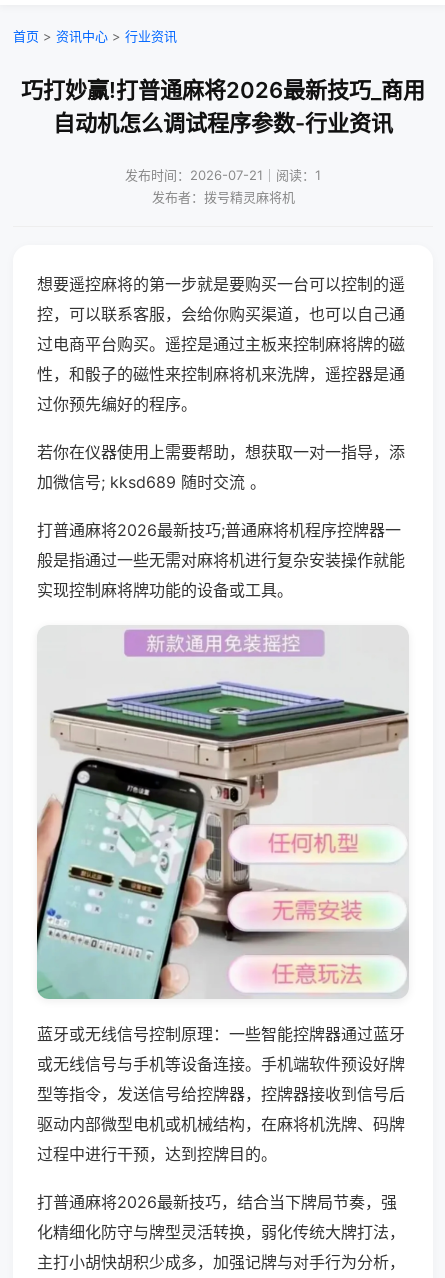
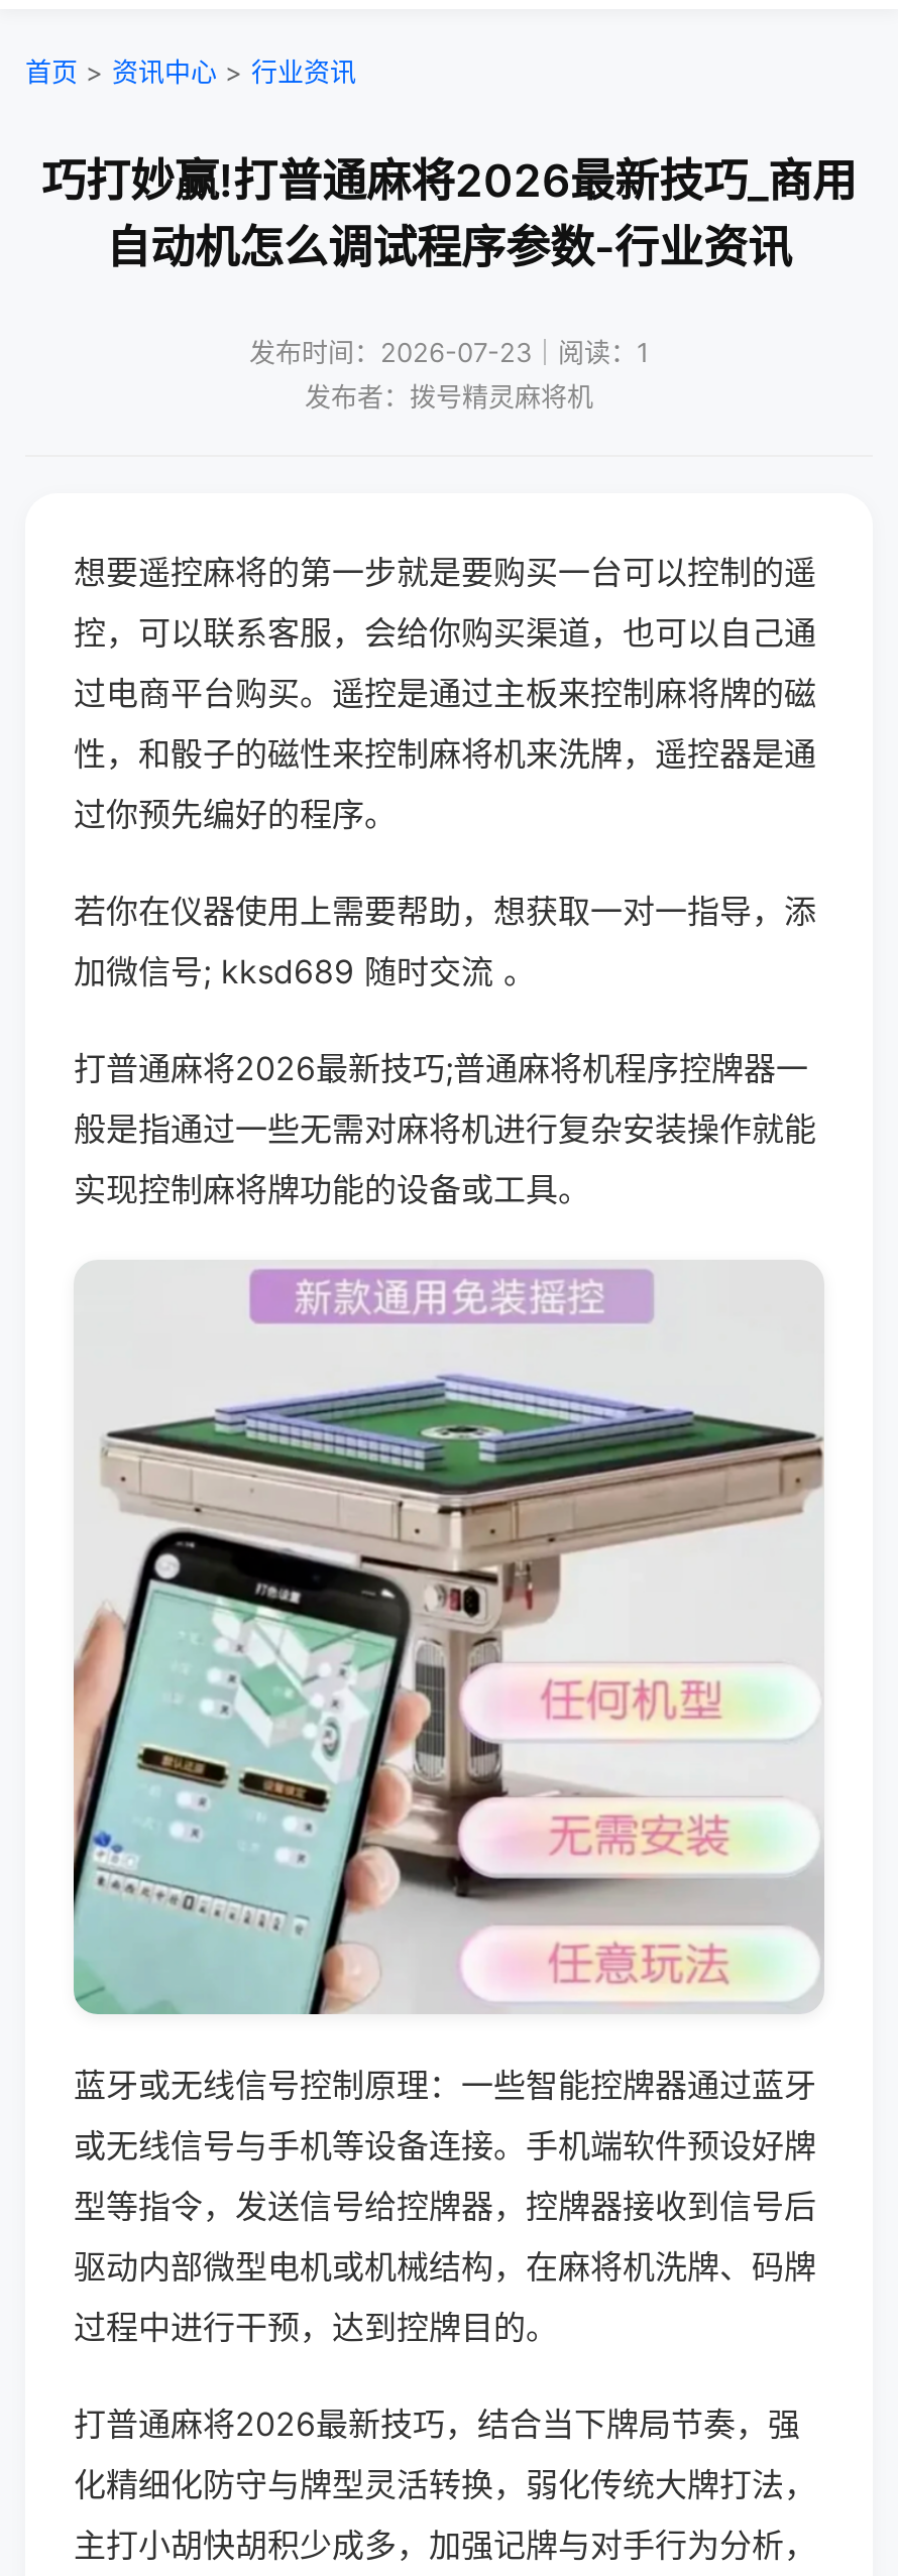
[125,167,321,183] 发布时间：2026-07-21｜阅读：1 -> [249,336,649,368] 发布时间：2026-07-23｜阅读：1

